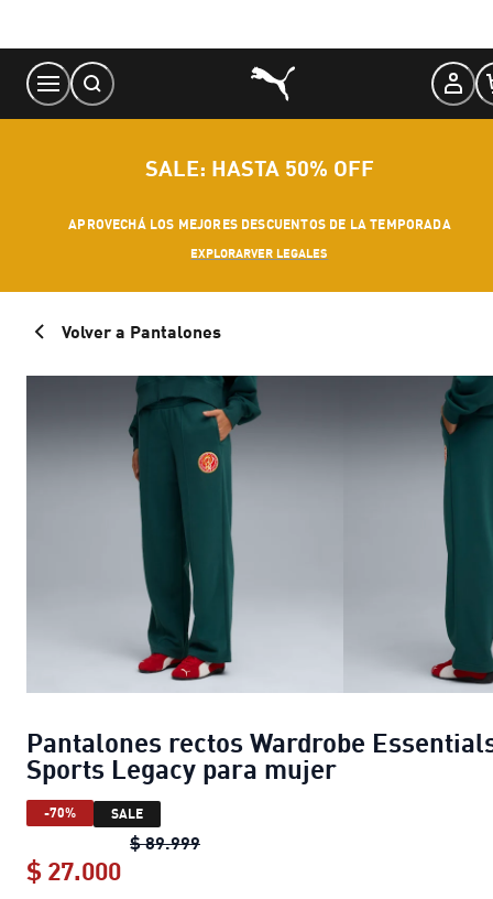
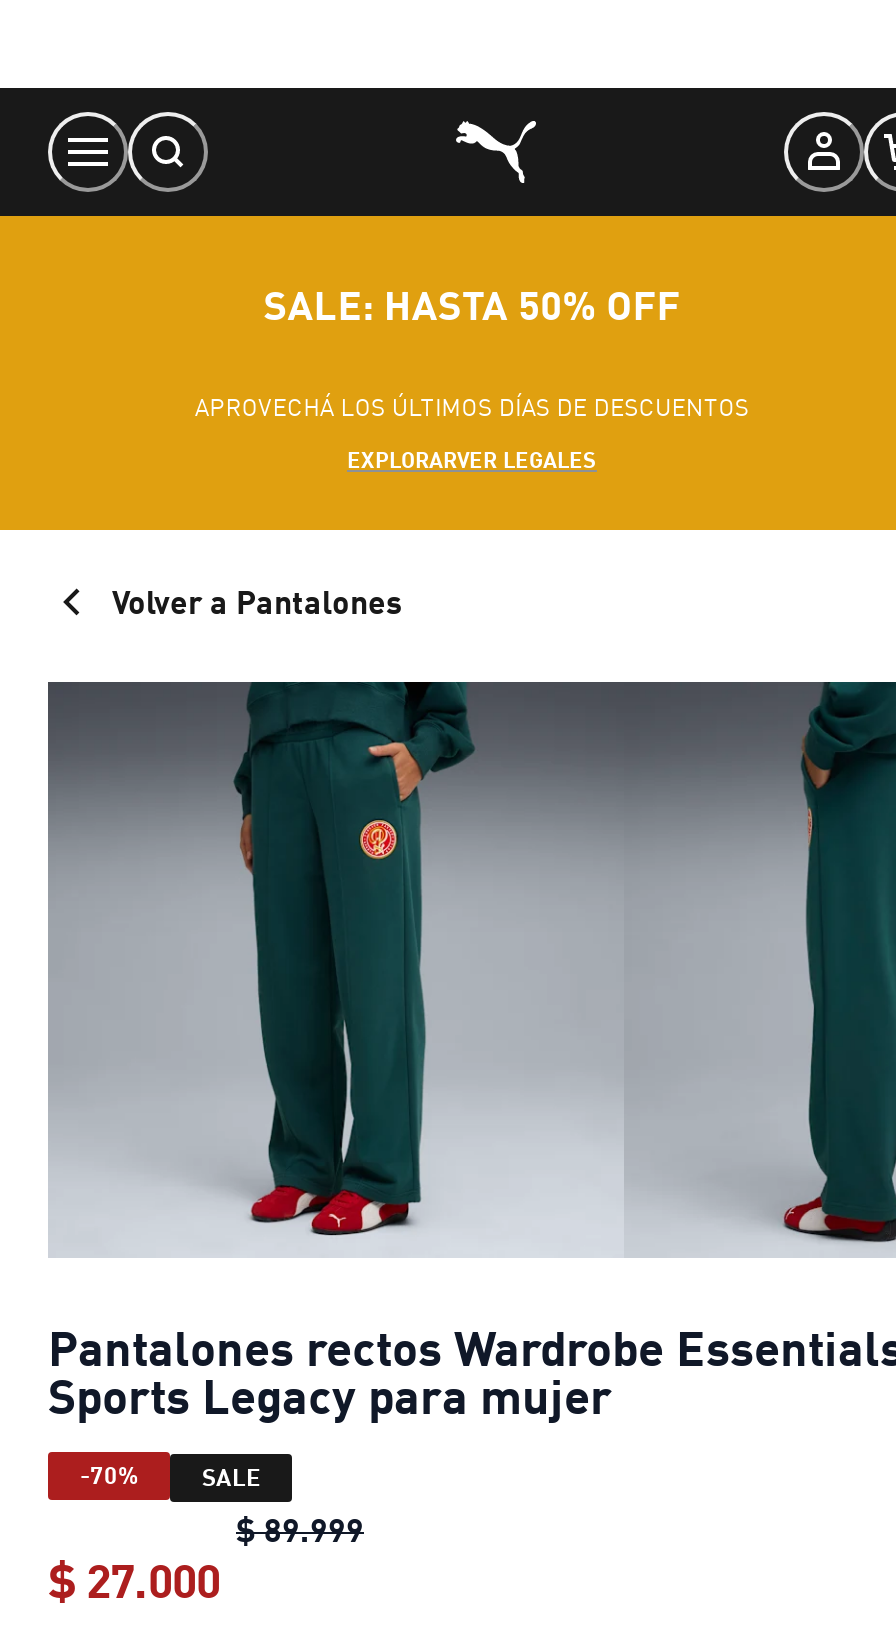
[68,216,451,232] APROVECHÁ LOS MEJORES DESCUENTOS DE LA TEMPORADA -> [195,392,749,422] APROVECHÁ LOS ÚLTIMOS DÍAS DE DESCUENTOS

